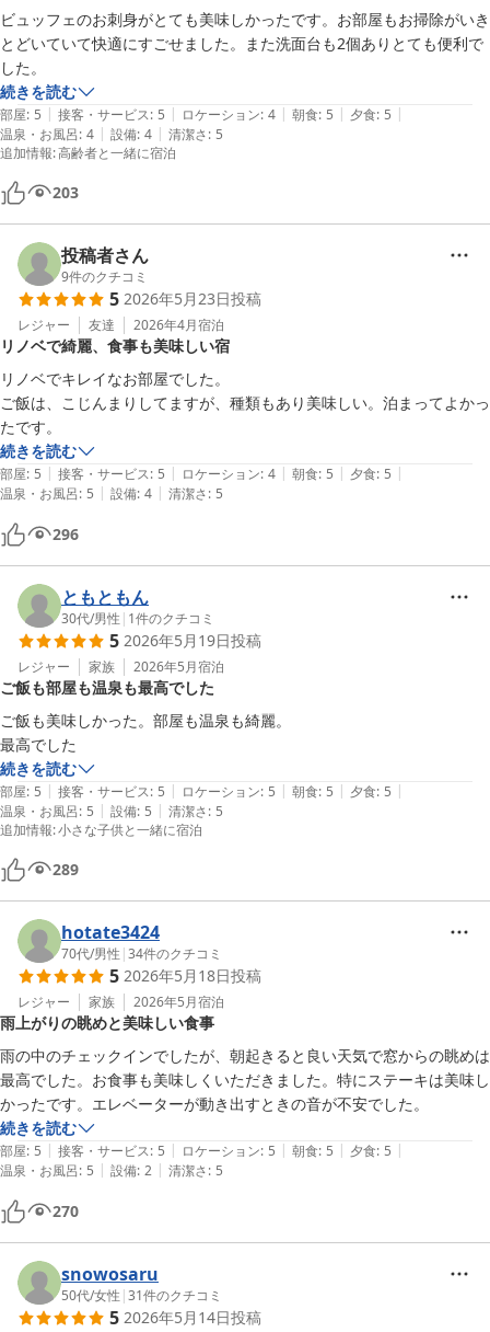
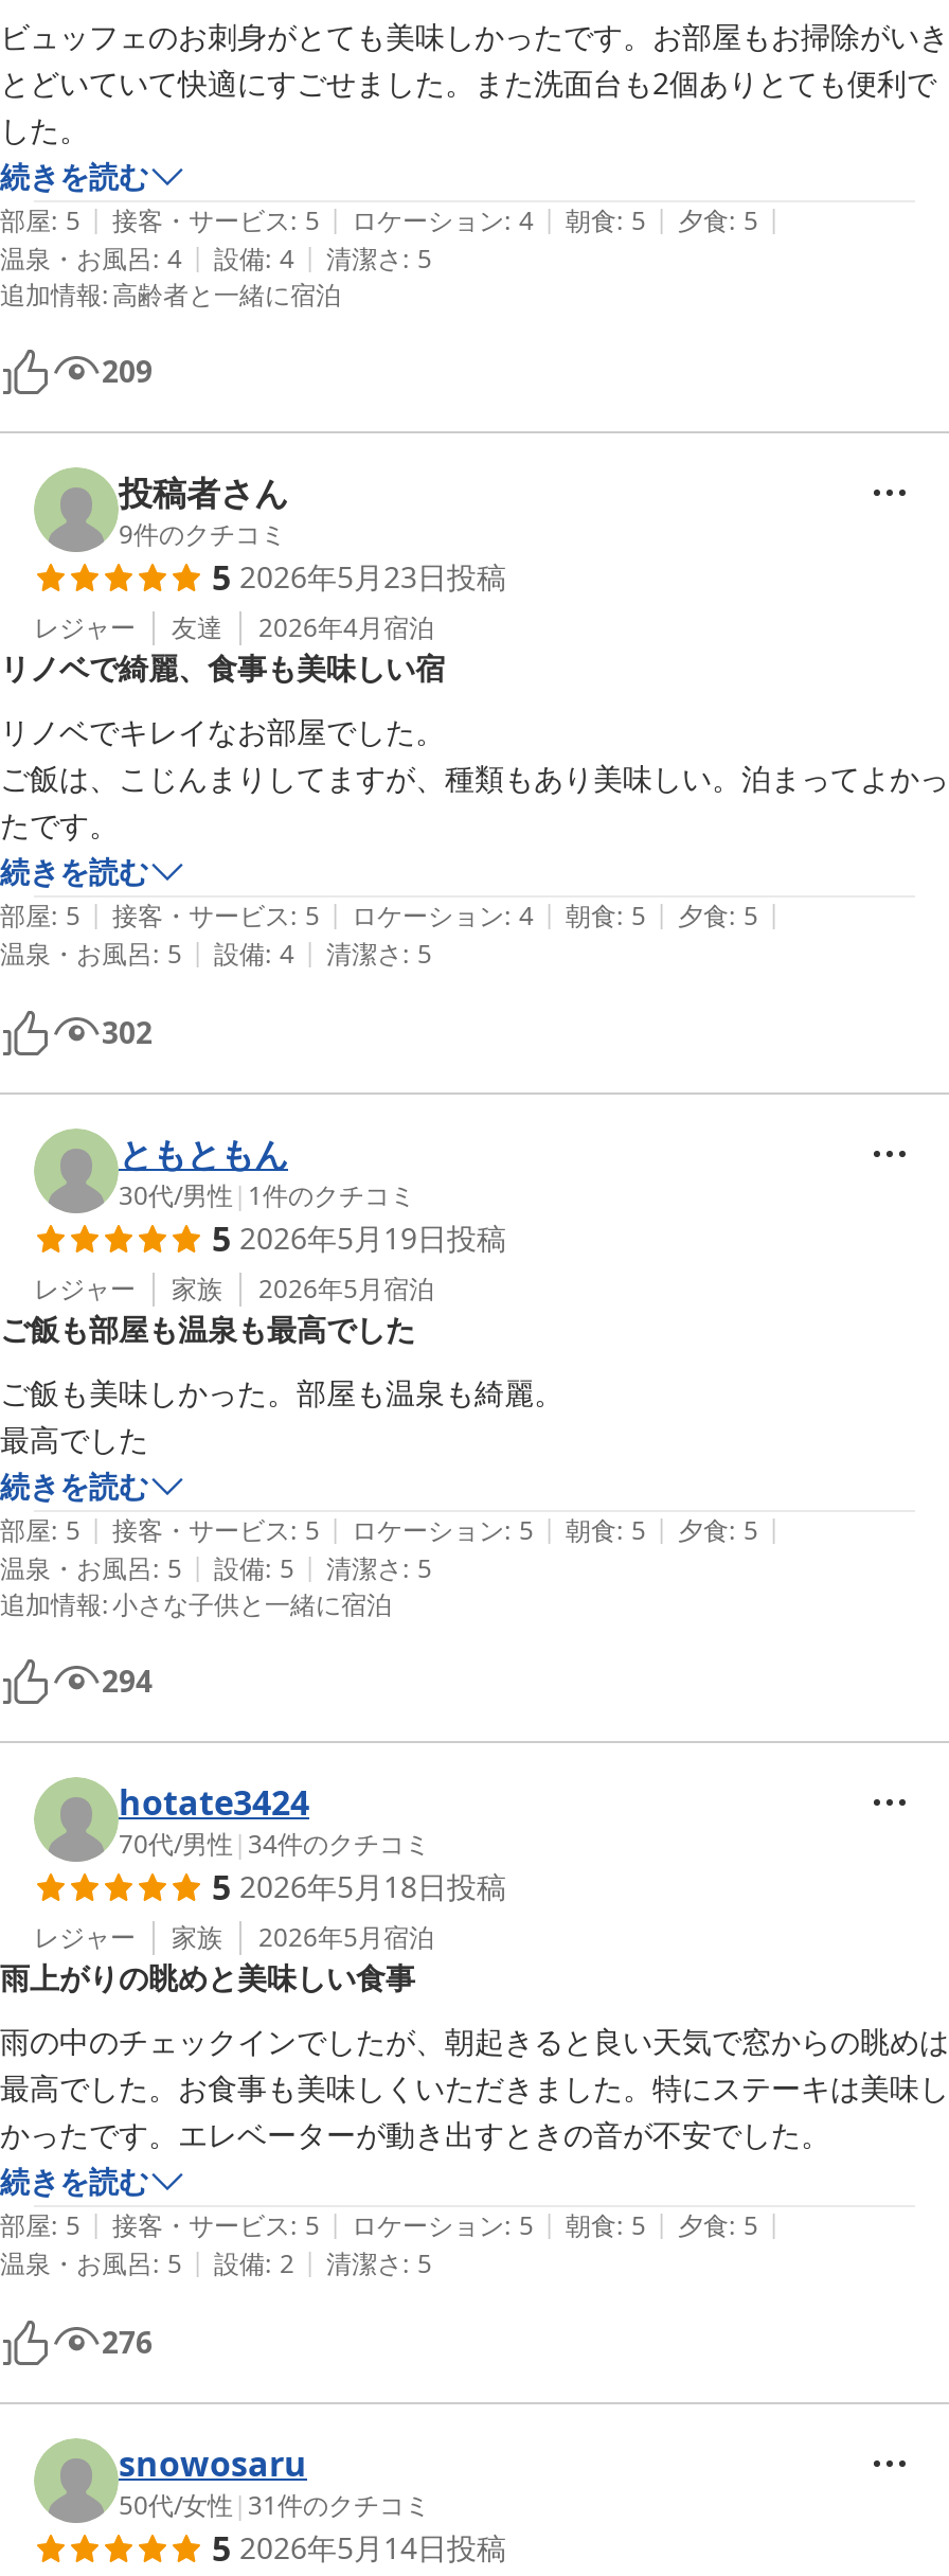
[52,182,79,203] 203 -> [102,351,153,391] 209
[52,524,79,544] 296 -> [102,1012,153,1052] 302
[52,859,79,880] 289 -> [102,1660,153,1701] 294
[52,1201,79,1221] 270 -> [102,2322,153,2362] 276

